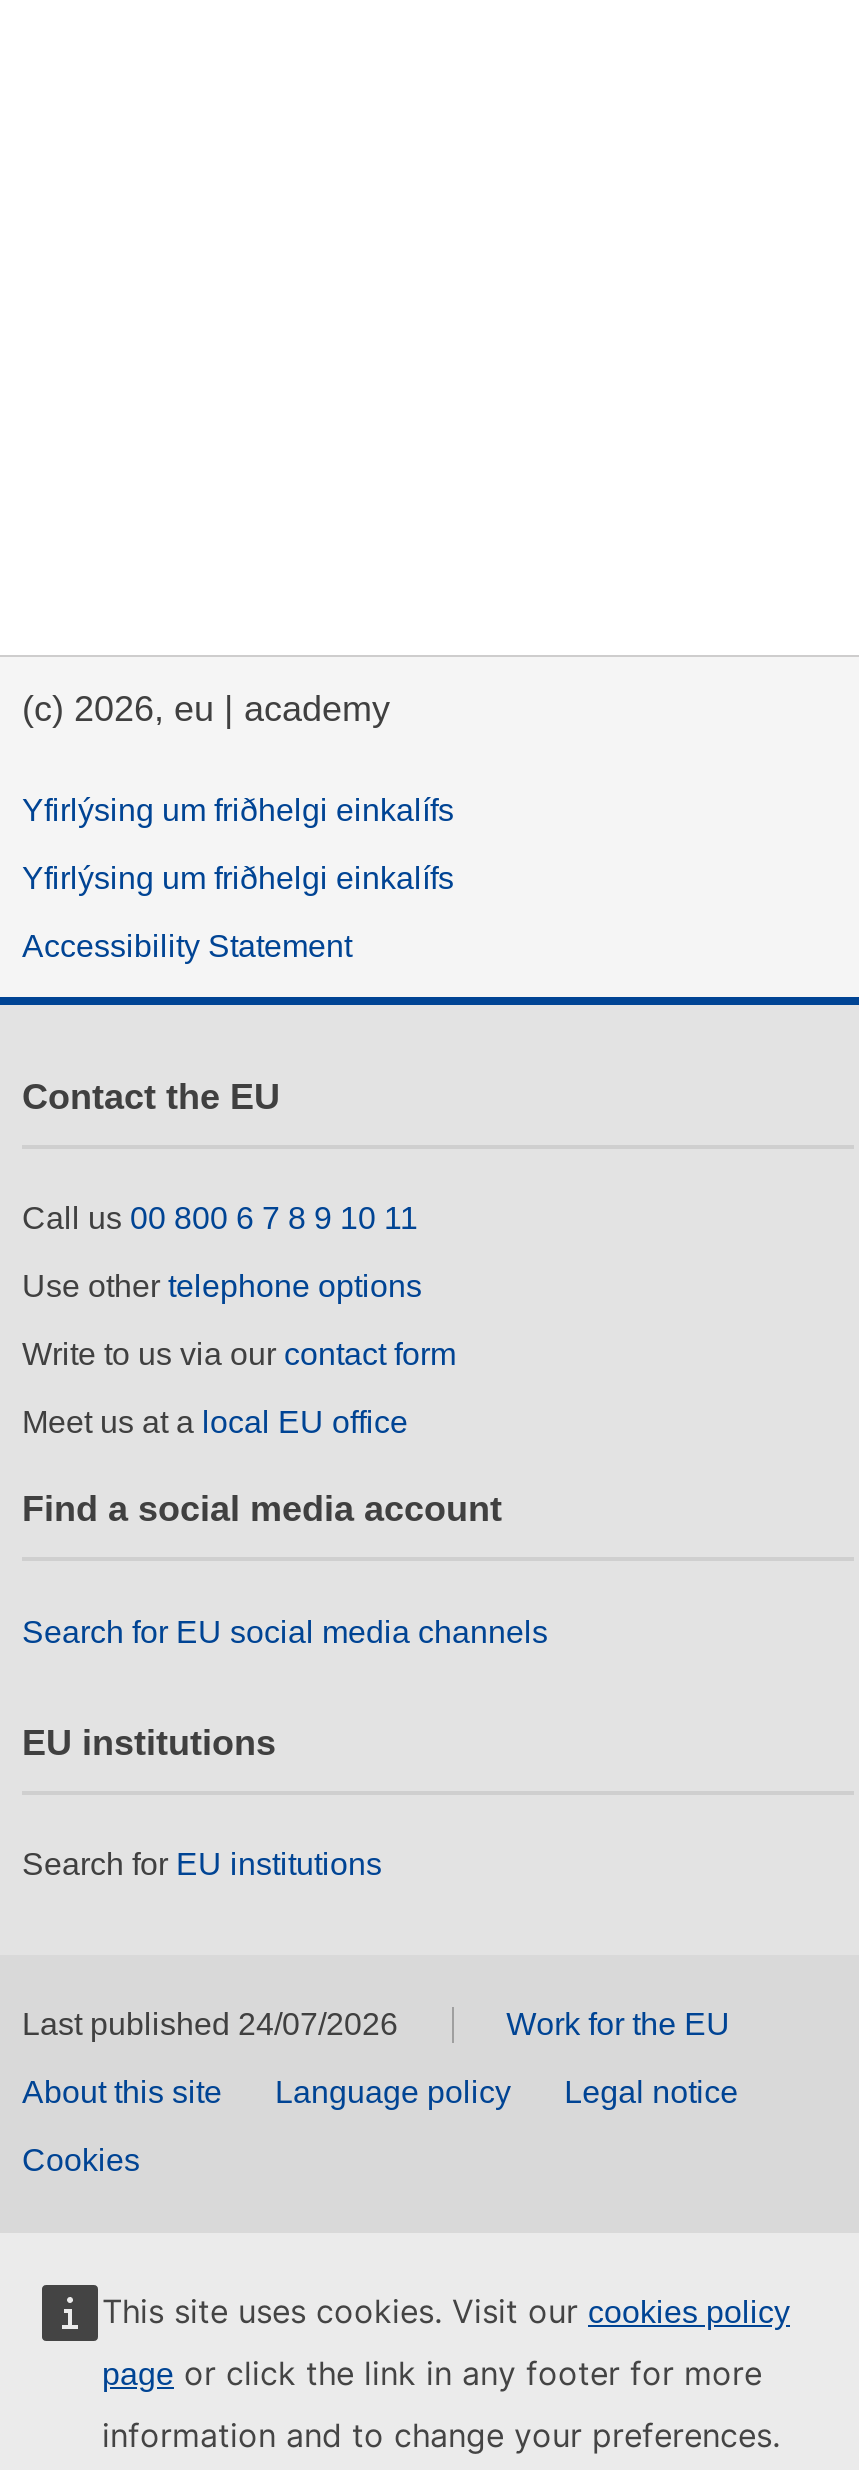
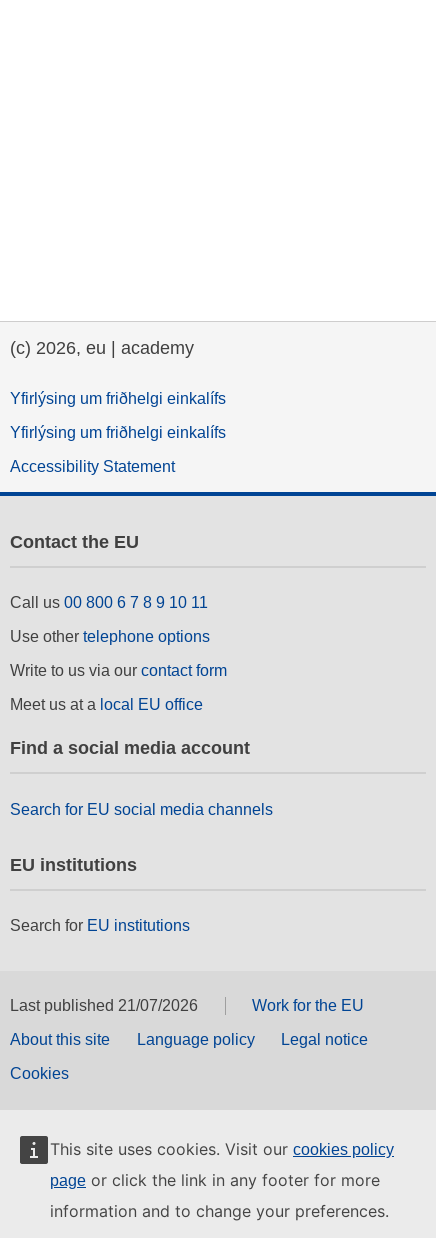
[22,2008,398,2042] Last published 24/07/2026 -> [10,997,198,1014] Last published 21/07/2026

